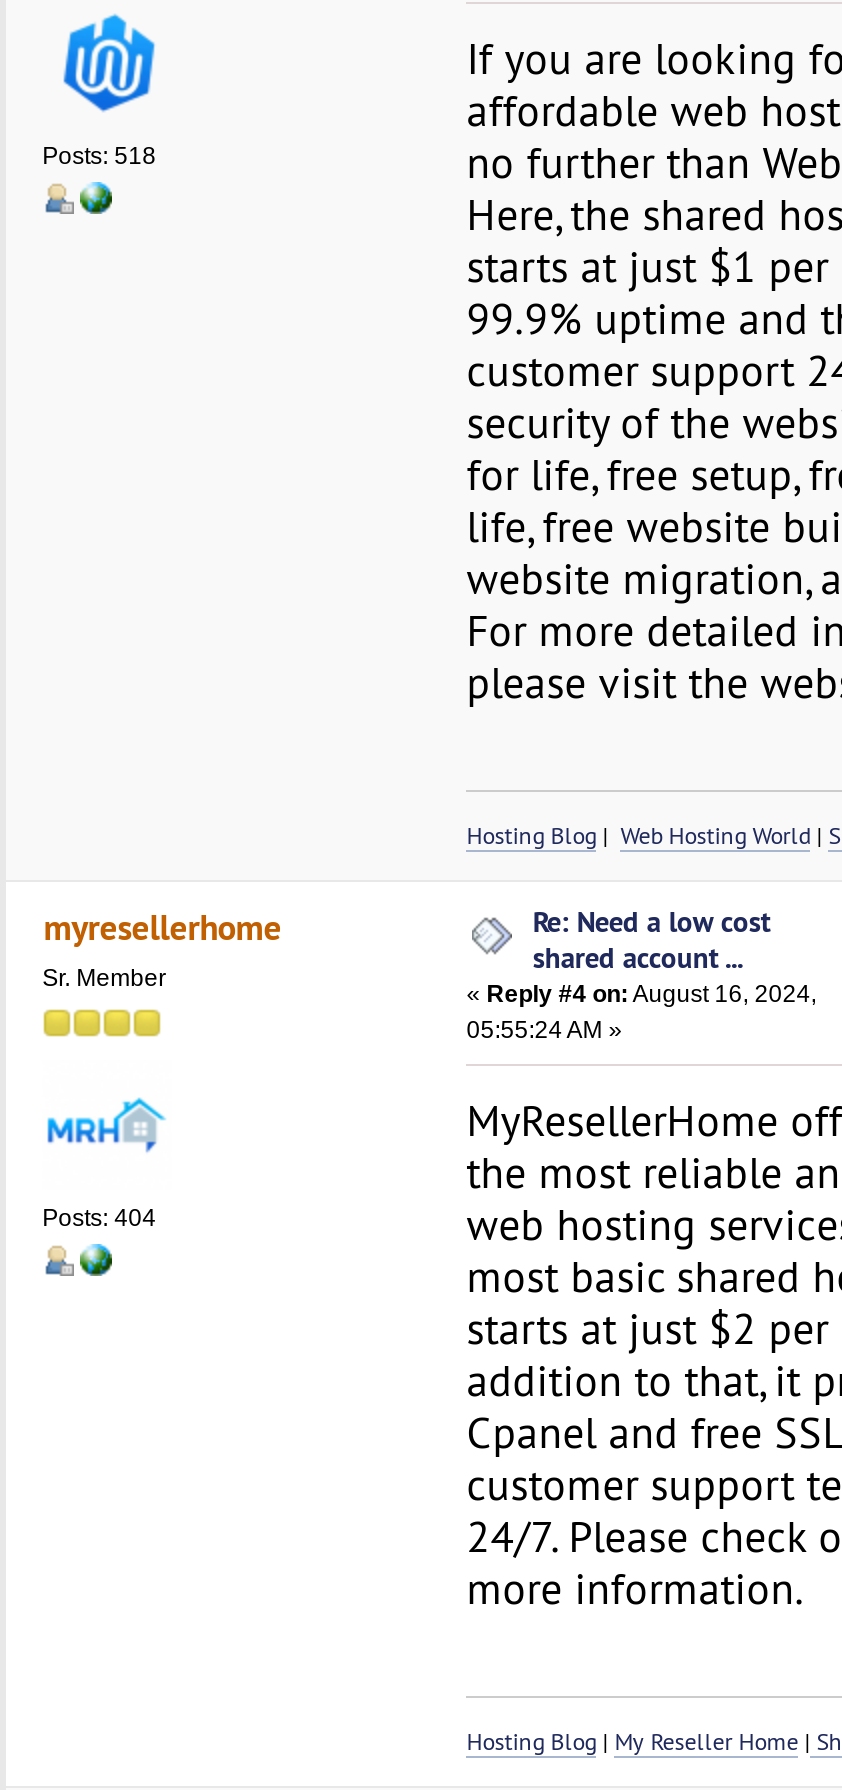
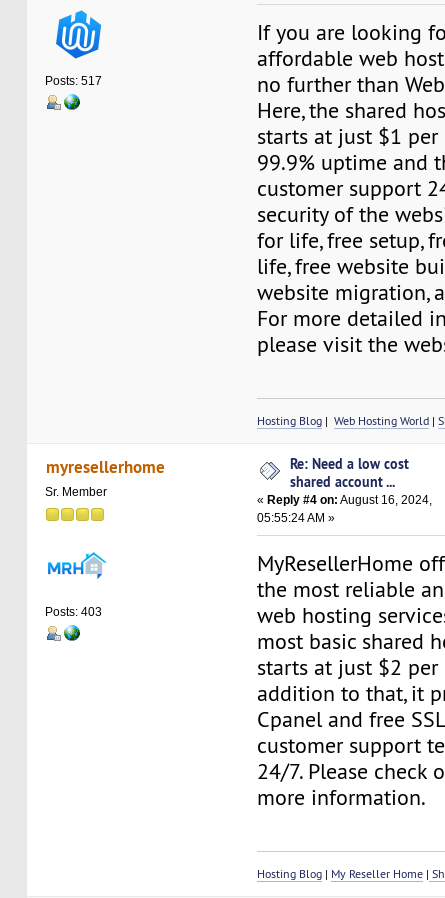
[42,143,156,171] Posts: 518 -> [45,74,102,88] Posts: 517
[42,1204,156,1232] Posts: 404 -> [45,605,102,619] Posts: 403

